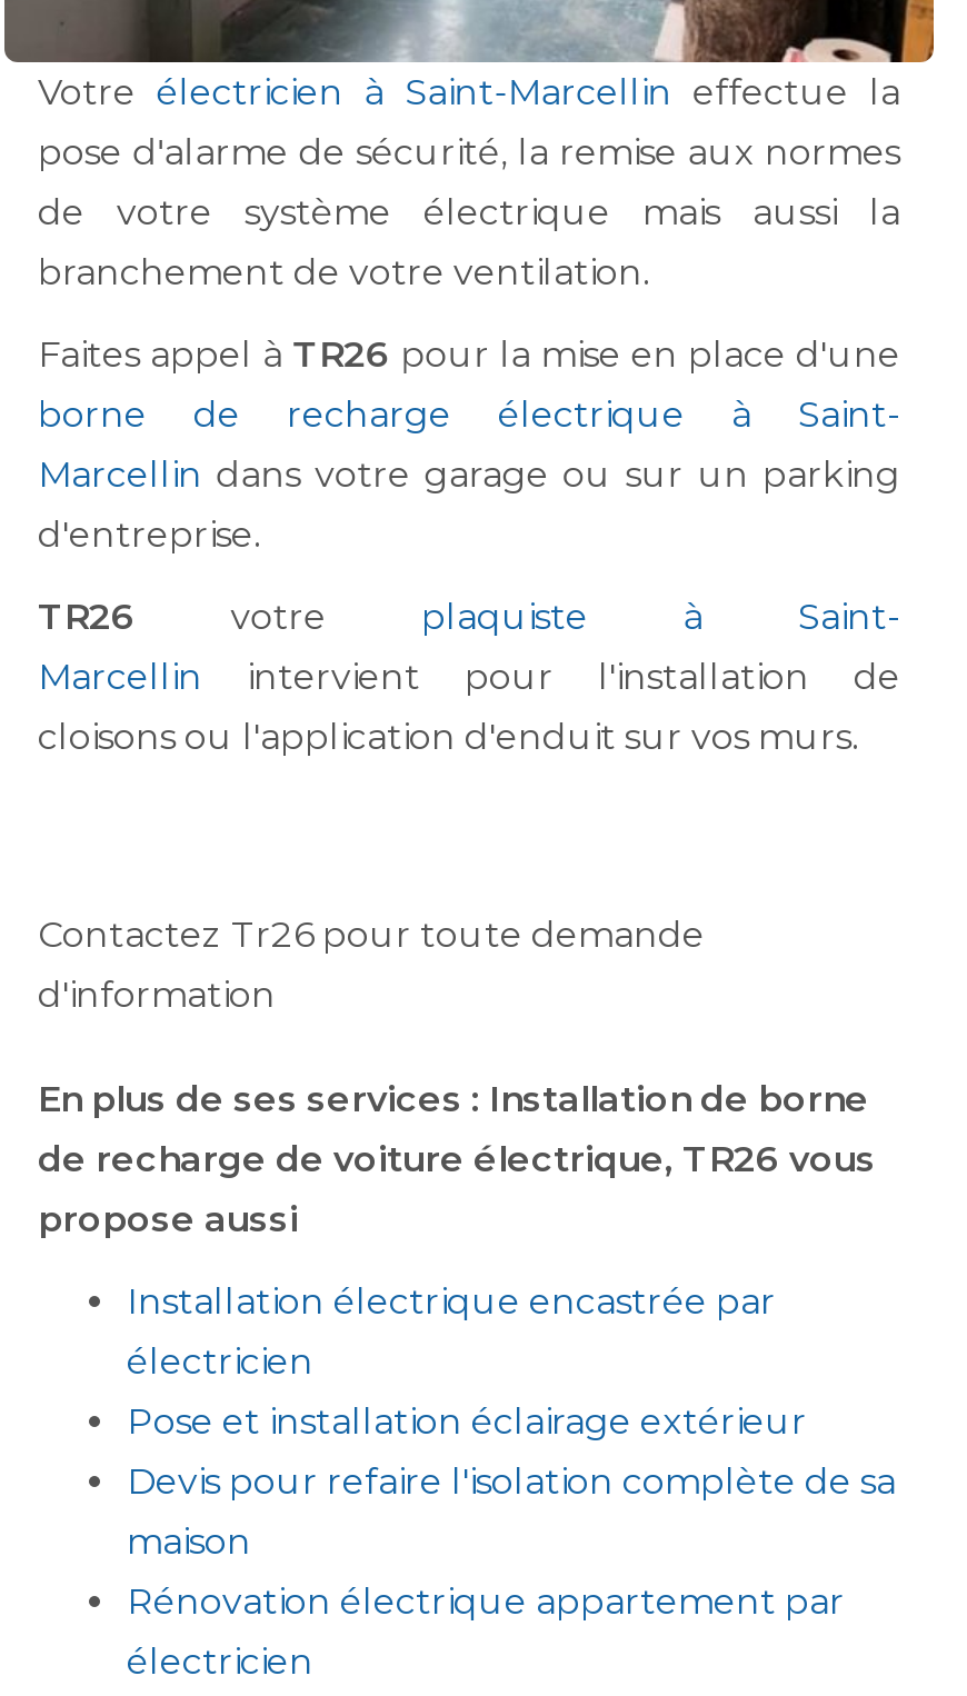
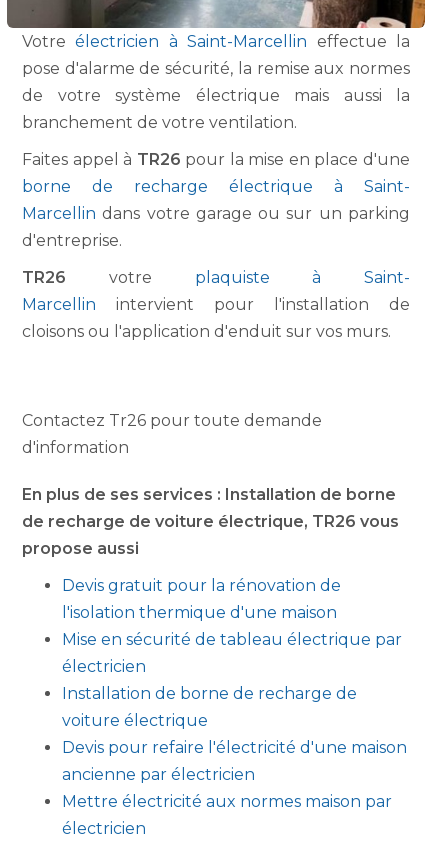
[127,1281,776,1324] Installation électrique encastrée par -> [62,576,402,649] Devis gratuit pour la rénovation de | l'isolation thermique d'une maison | Mise en sécurité de tableau électrique par
[127,1401,896,1624] Pose et installation éclairage extérieur | Devis pour refaire l'isolation complète de sa | maison | Rénovation électrique appartement par -> [62,684,407,811] Installation de borne de recharge de | voiture électrique | Devis pour refaire l'électricité d'une maison | ancienne par électricien | Mettre électricité aux normes maison par

